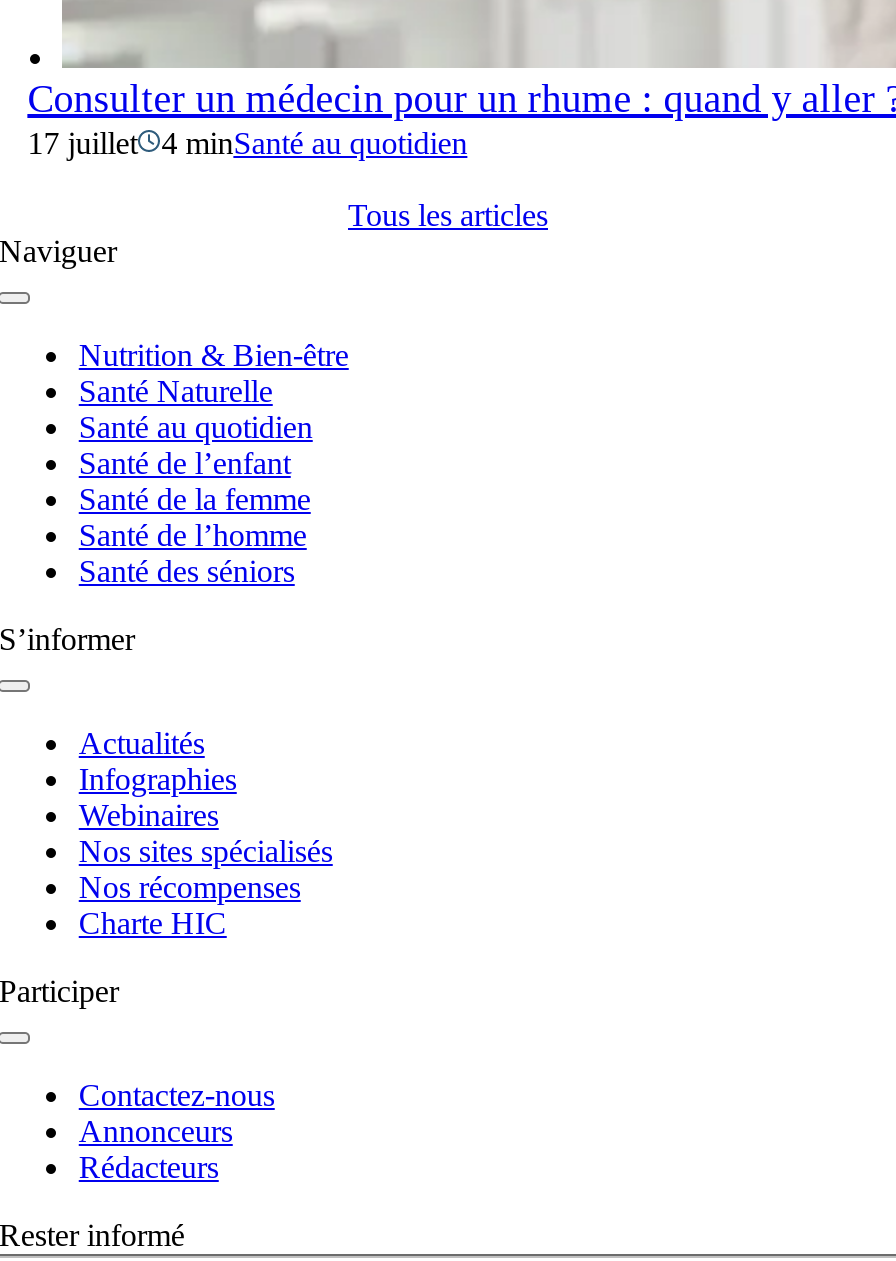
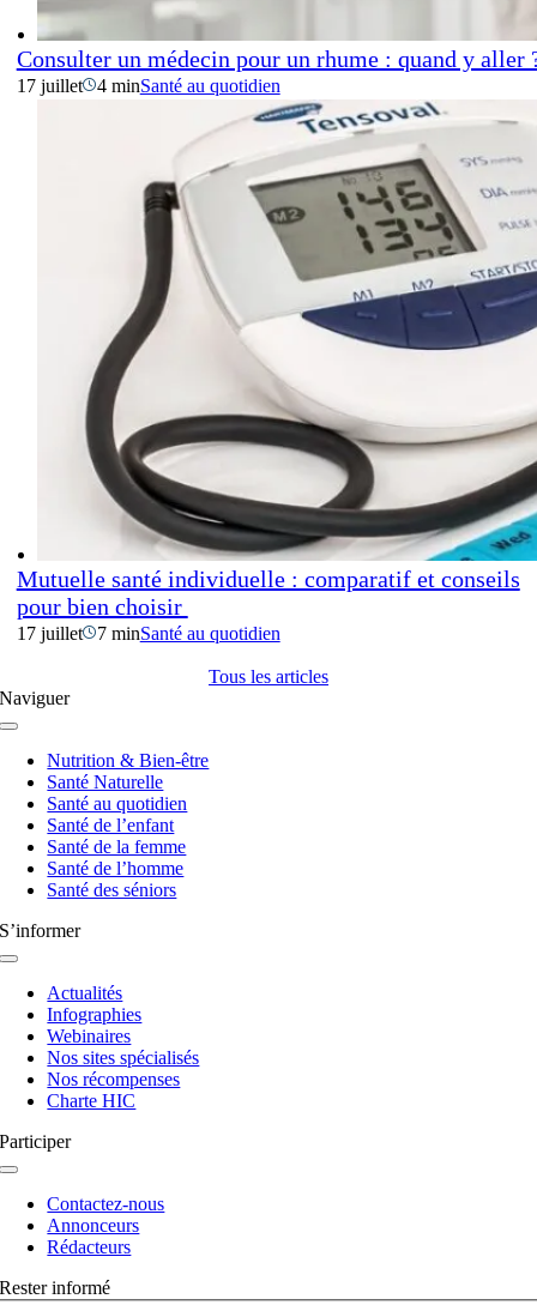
none -> [16,101,533,643] [image] | Mutuelle santé individuelle : comparatif et conseils | pour bien choisir | 17 juillet | 7 minSanté au quotidien

